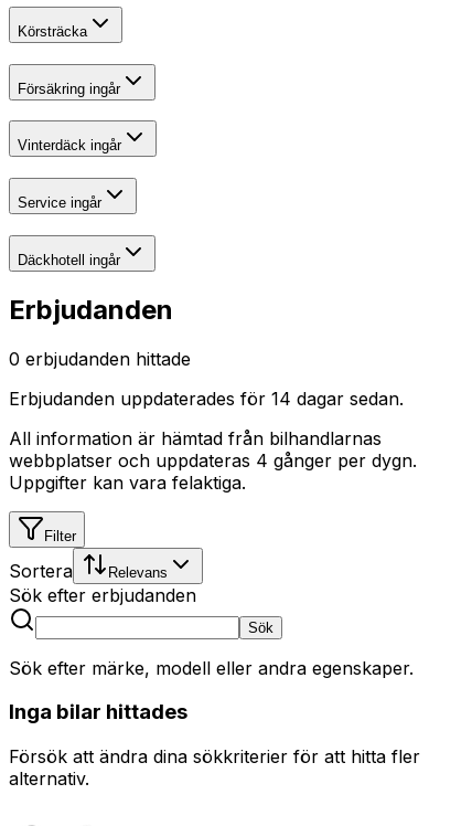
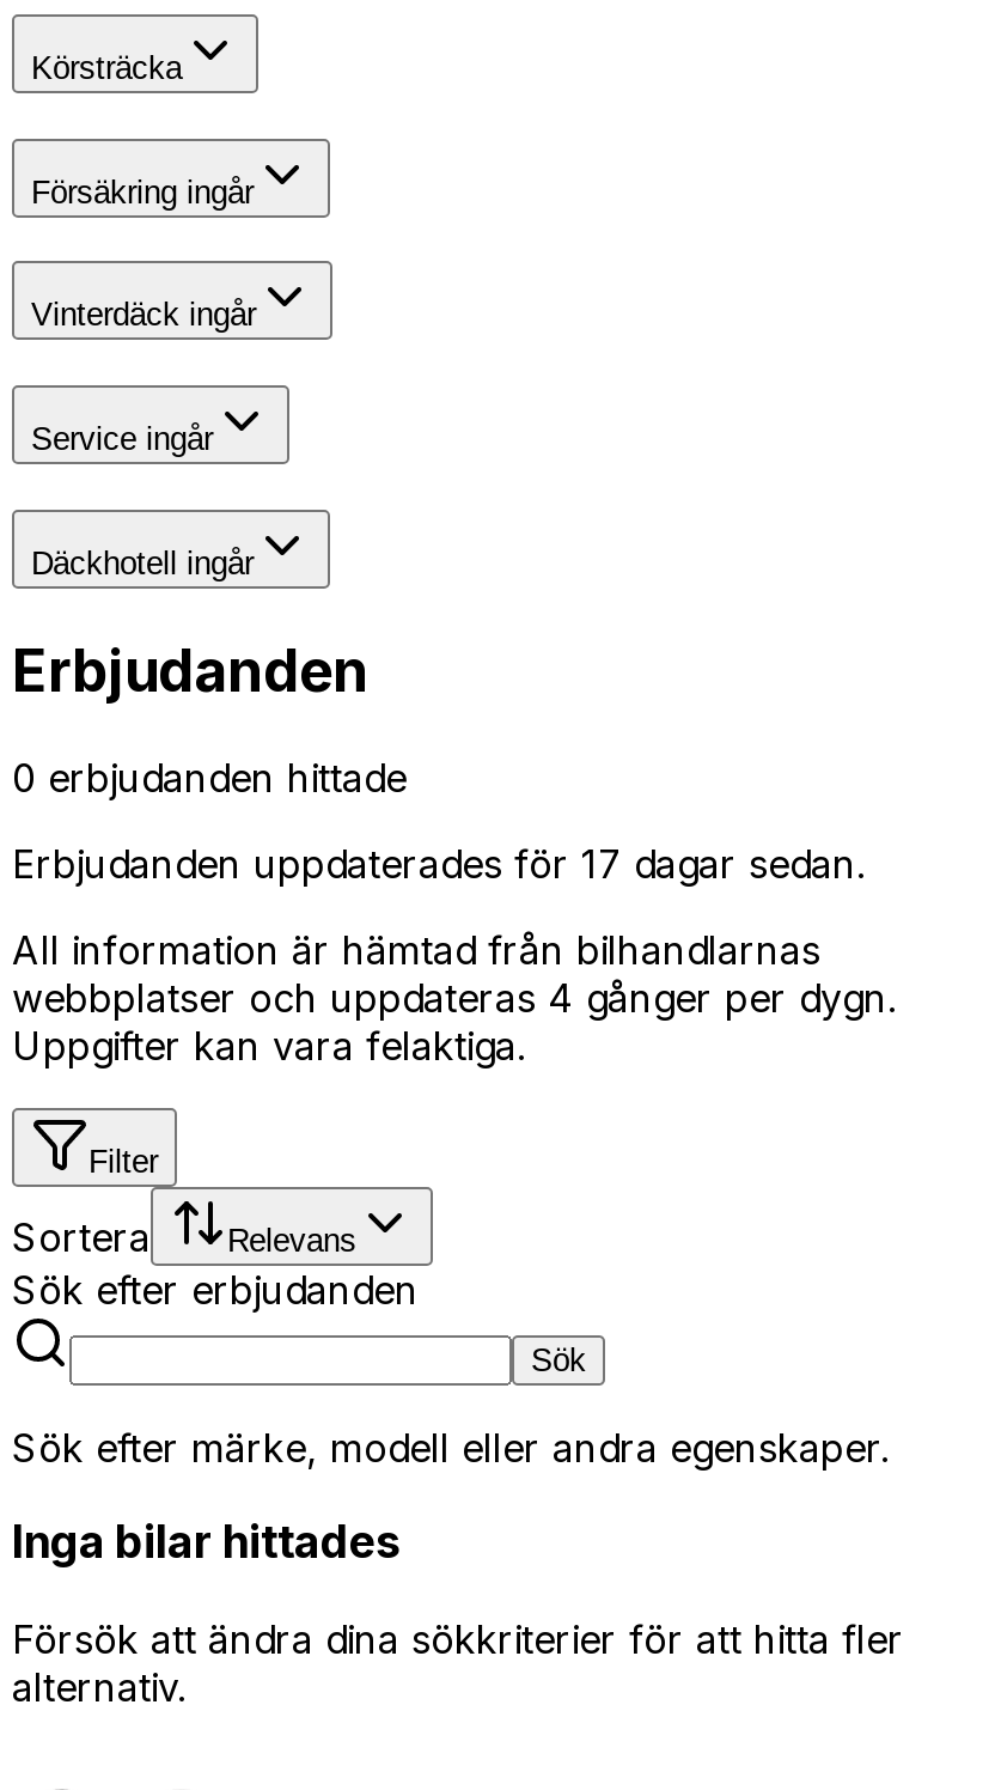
[9,387,404,409] Erbjudanden uppdaterades för 14 dagar sedan. -> [12,839,866,887] Erbjudanden uppdaterades för 17 dagar sedan.

